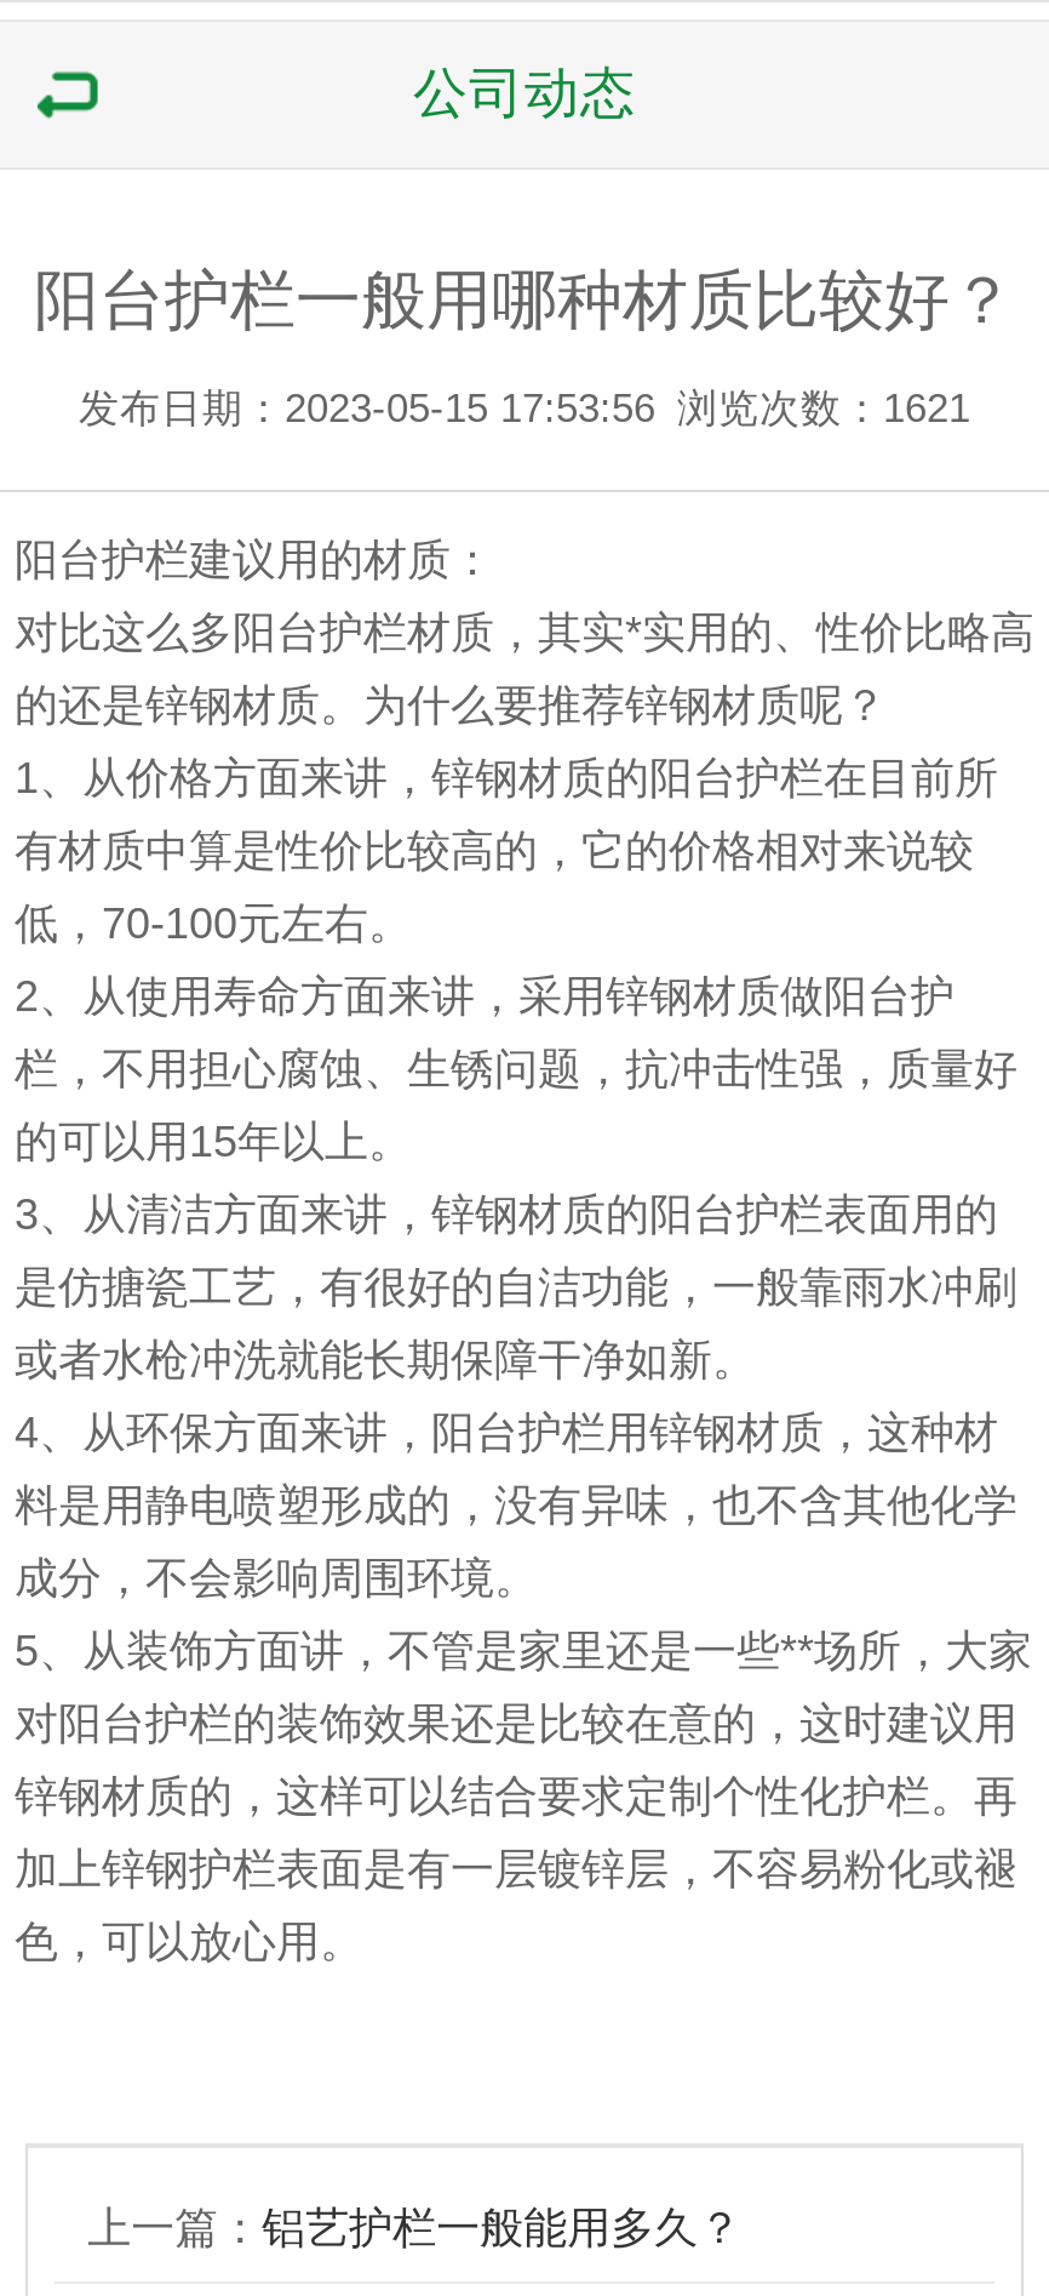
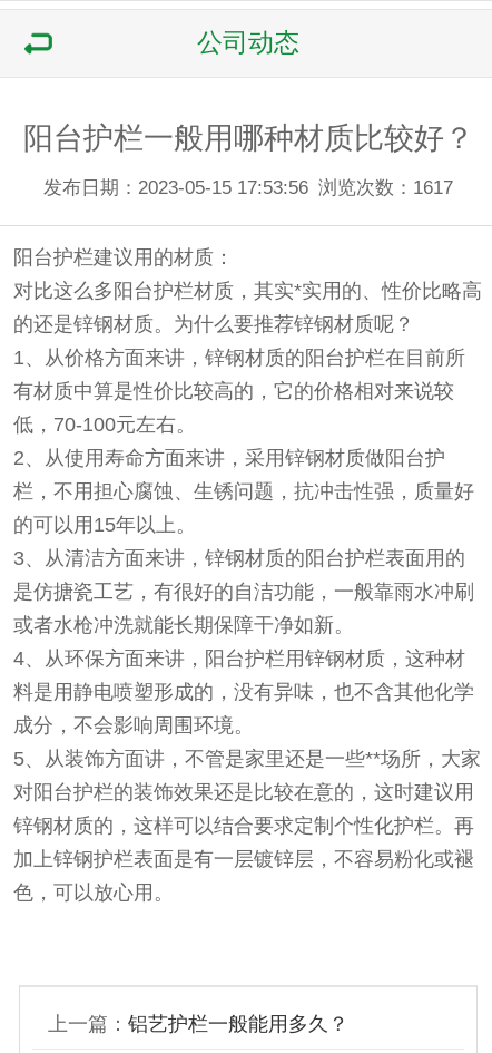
[79,384,970,428] 发布日期：2023-05-15 17:53:56 浏览次数：1621 -> [43,177,453,197] 发布日期：2023-05-15 17:53:56 浏览次数：1617

